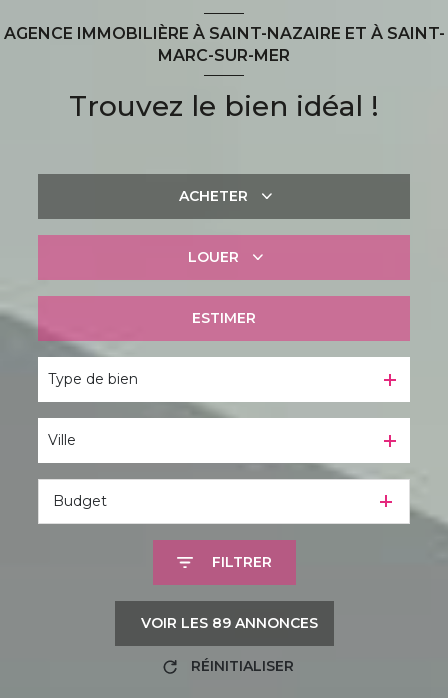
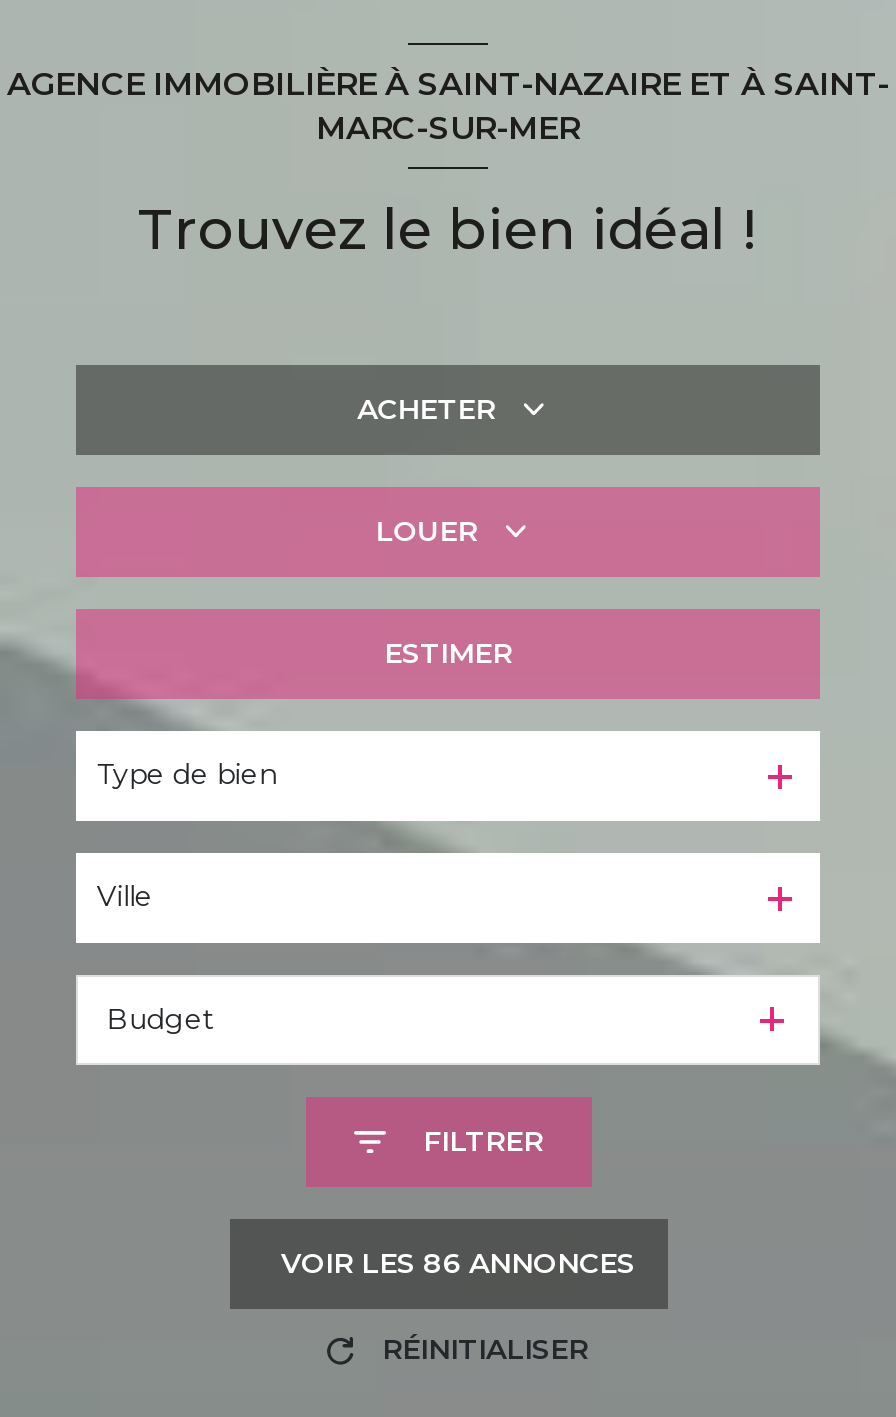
[140,614,317,632] VOIR LES 89 ANNONCES -> [281,1245,635,1281] VOIR LES 86 ANNONCES

